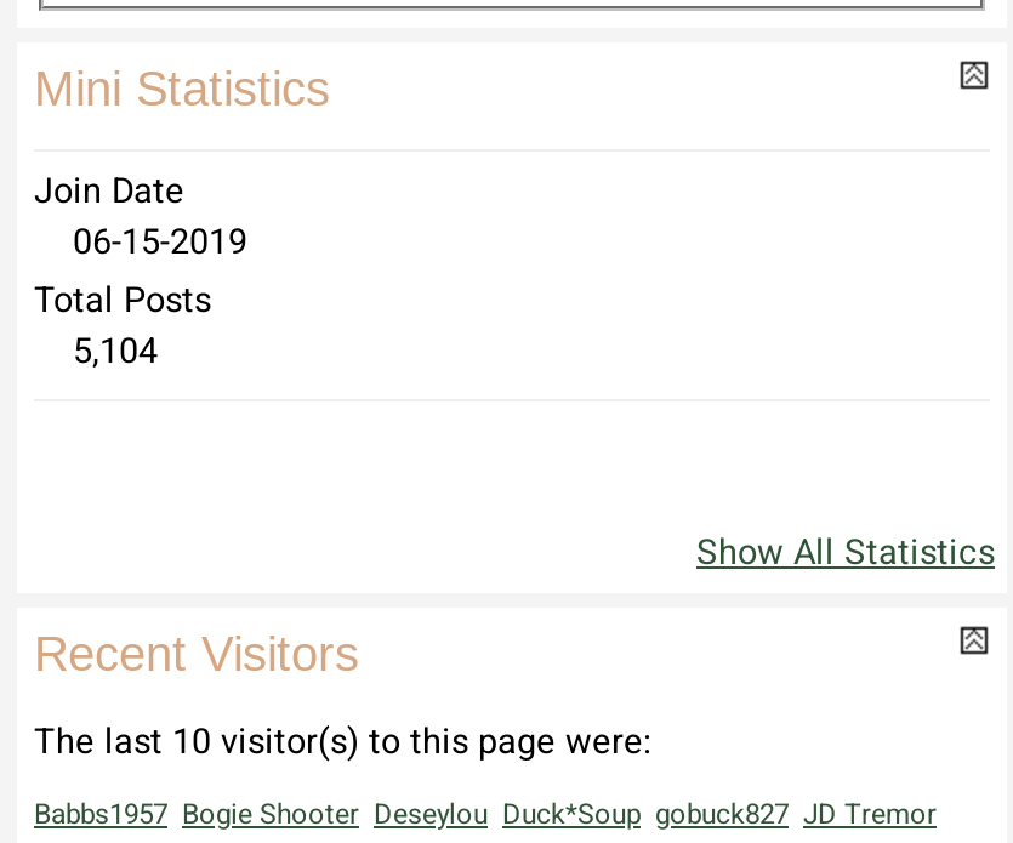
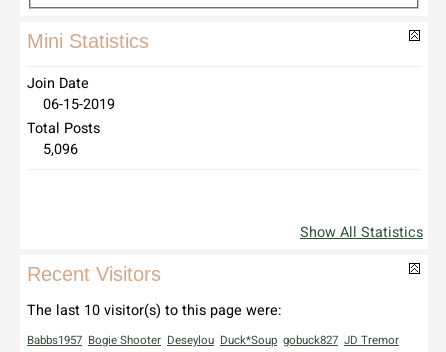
[73,325,158,376] 5,104 -> [43,139,78,160] 5,096

